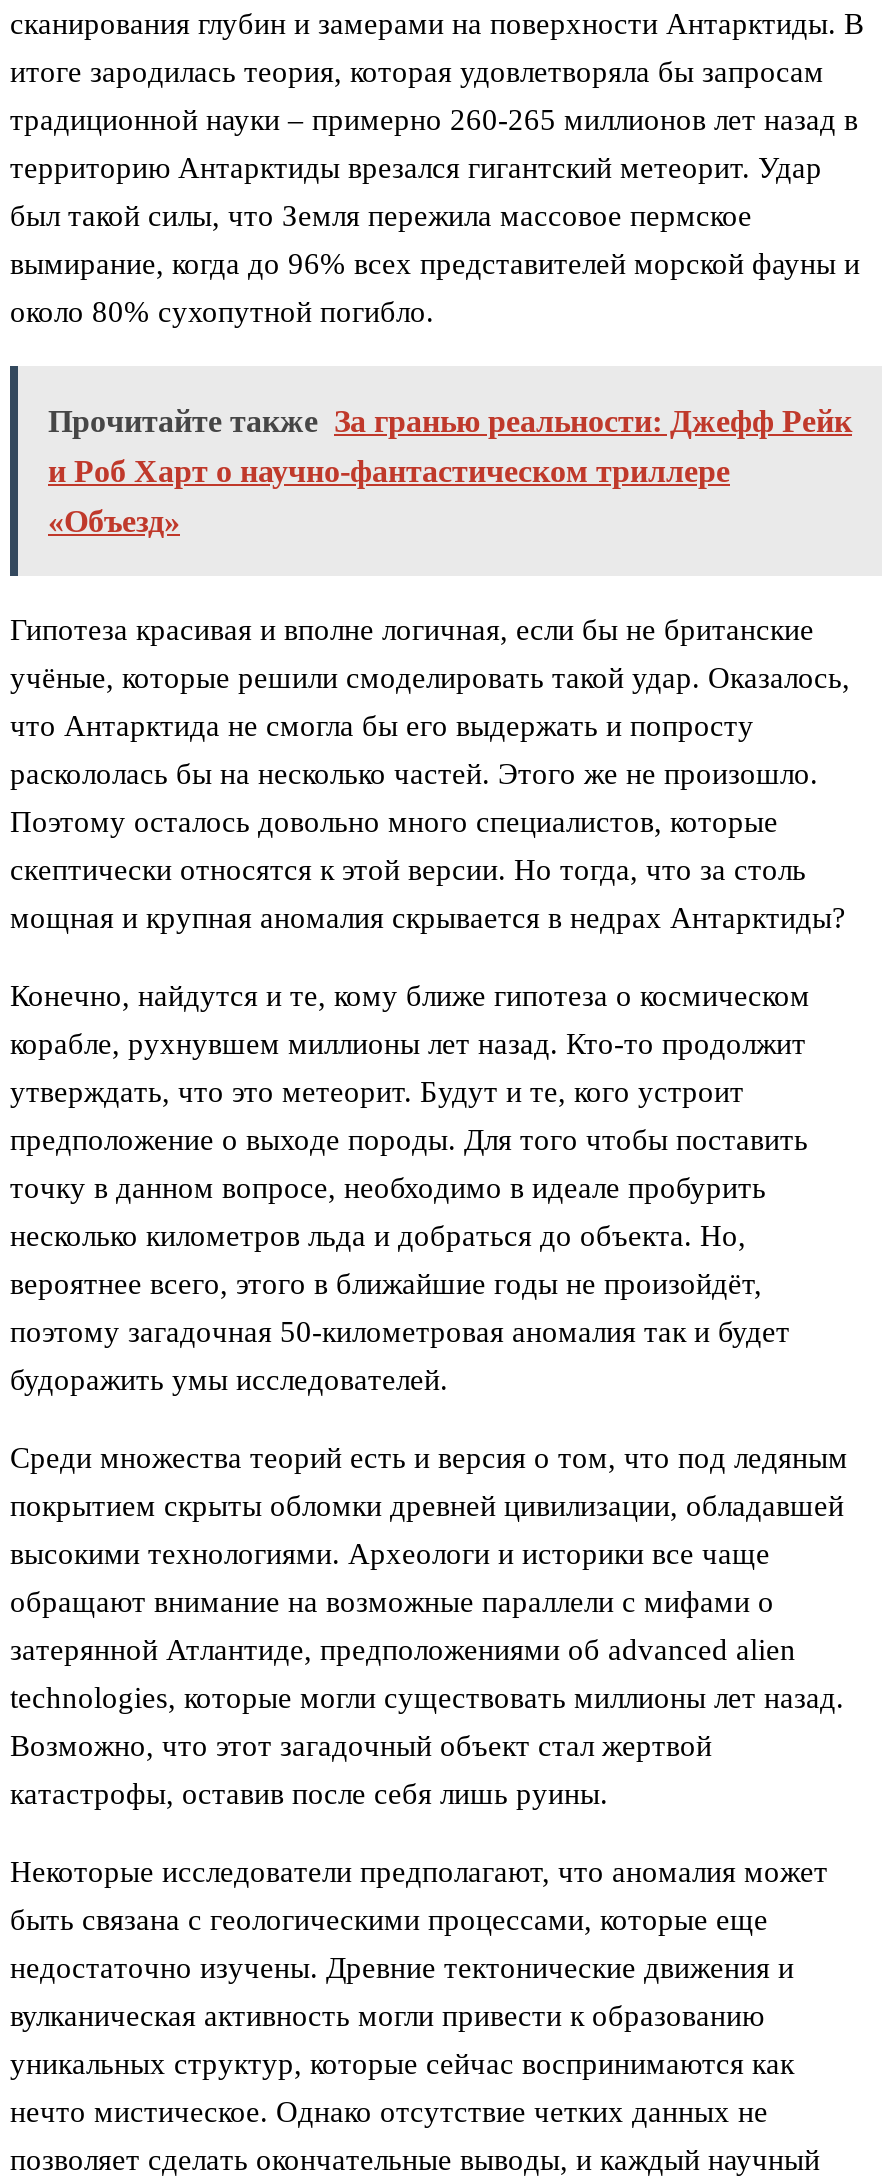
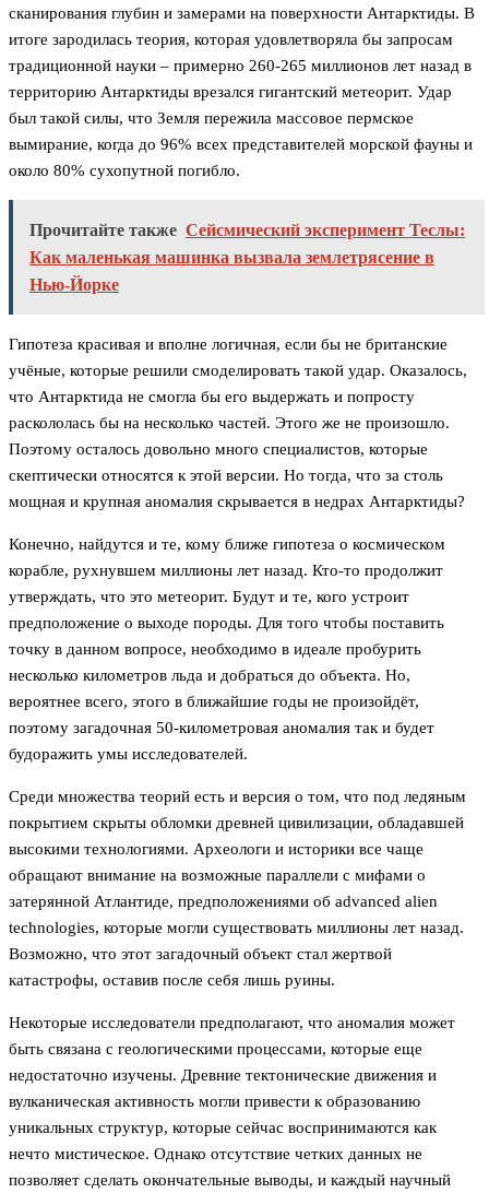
[48,404,852,438] Прочитайте также За гранью реальности: Джефф Рейк -> [29,221,465,239] Прочитайте также Сейсмический эксперимент Теслы:
[48,454,730,488] и Роб Харт о научно-фантастическом триллере -> [29,248,434,267] Как маленькая машинка вызвала землетрясение в
[48,504,180,538] «Объезд» -> [29,276,119,294] Нью-Йорке

